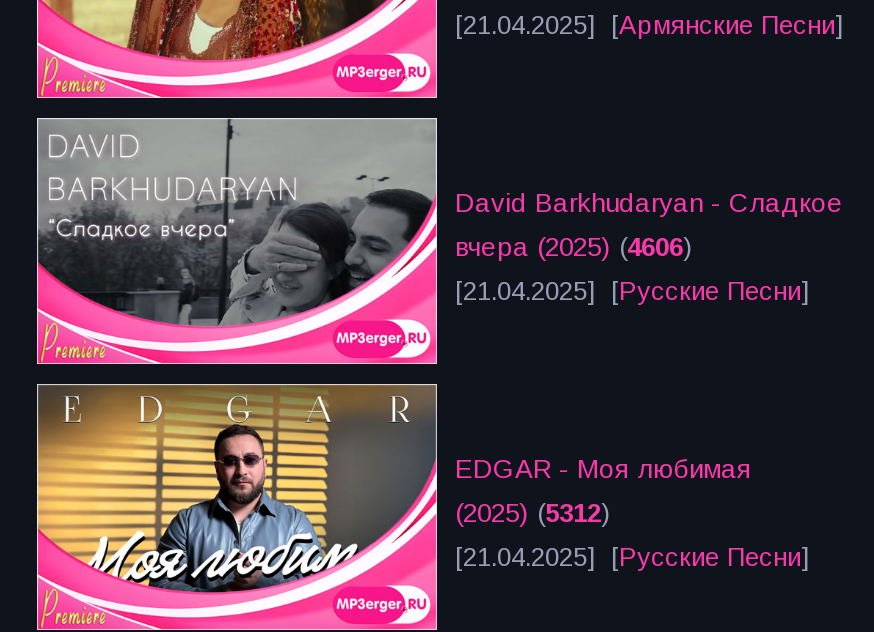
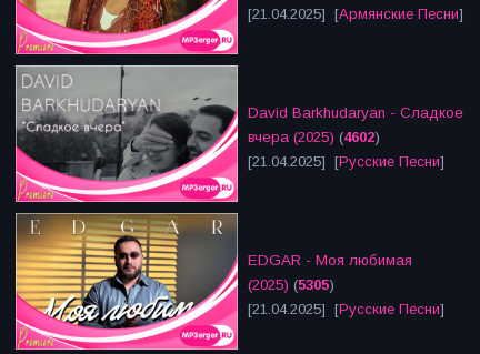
[455,233,693,263] вчера (2025) (4606) -> [248,129,380,146] вчера (2025) (4602)
[455,499,611,529] (2025) (5312) -> [248,277,334,293] (2025) (5305)

